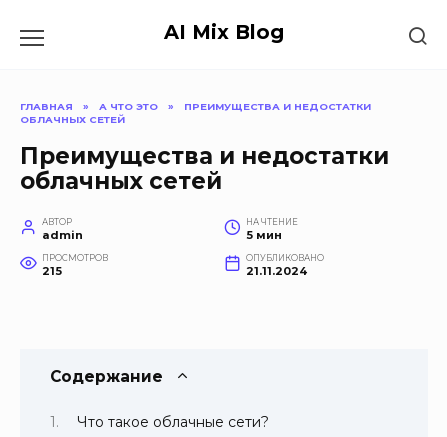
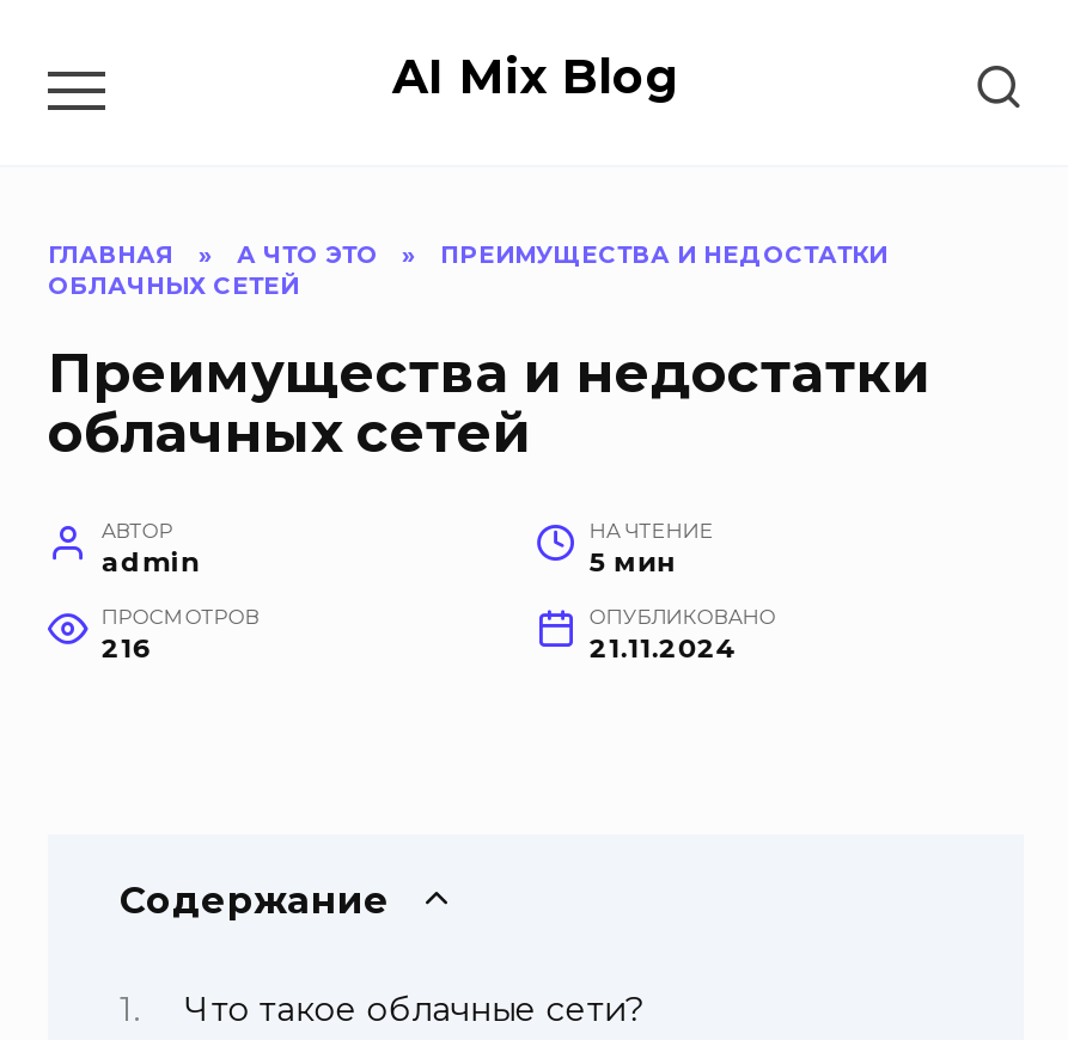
[42,264,62,278] 215 -> [101,631,152,664] 216

